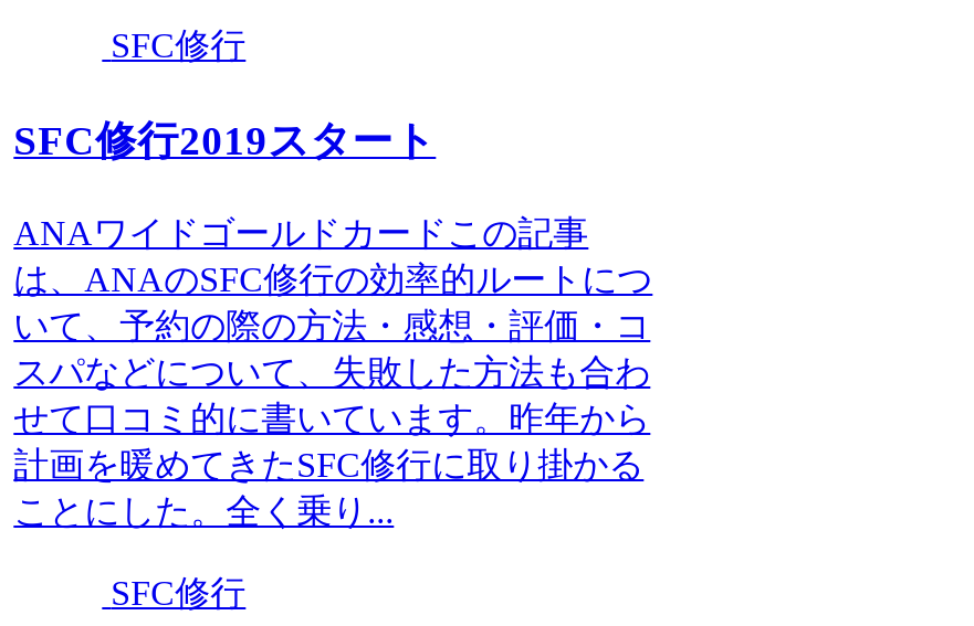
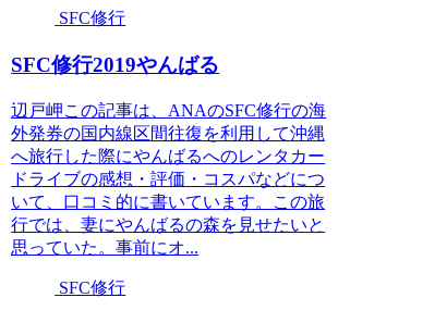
[14,117,436,163] SFC修行2019スタート -> [11,53,219,76] SFC修行2019やんばる
[14,213,653,529] ANAワイドゴールドカードこの記事 | は、ANAのSFC修行の効率的ルートにつ | いて、予約の際の方法・感想・評価・コ | スパなどについて、失敗した方法も合わ | せて口コミ的に書いています。昨年から | 計画を暖めてきたSFC修行に取り掛かる | ことにした。全く乗り... -> [11,101,326,256] 辺戸岬この記事は、ANAのSFC修行の海 | 外発券の国内線区間往復を利用して沖縄 | へ旅行した際にやんばるへのレンタカー | ドライブの感想・評価・コスパなどにつ | いて、口コミ的に書いています。この旅 | 行では、妻にやんばるの森を見せたいと | 思っていた。事前にオ...

